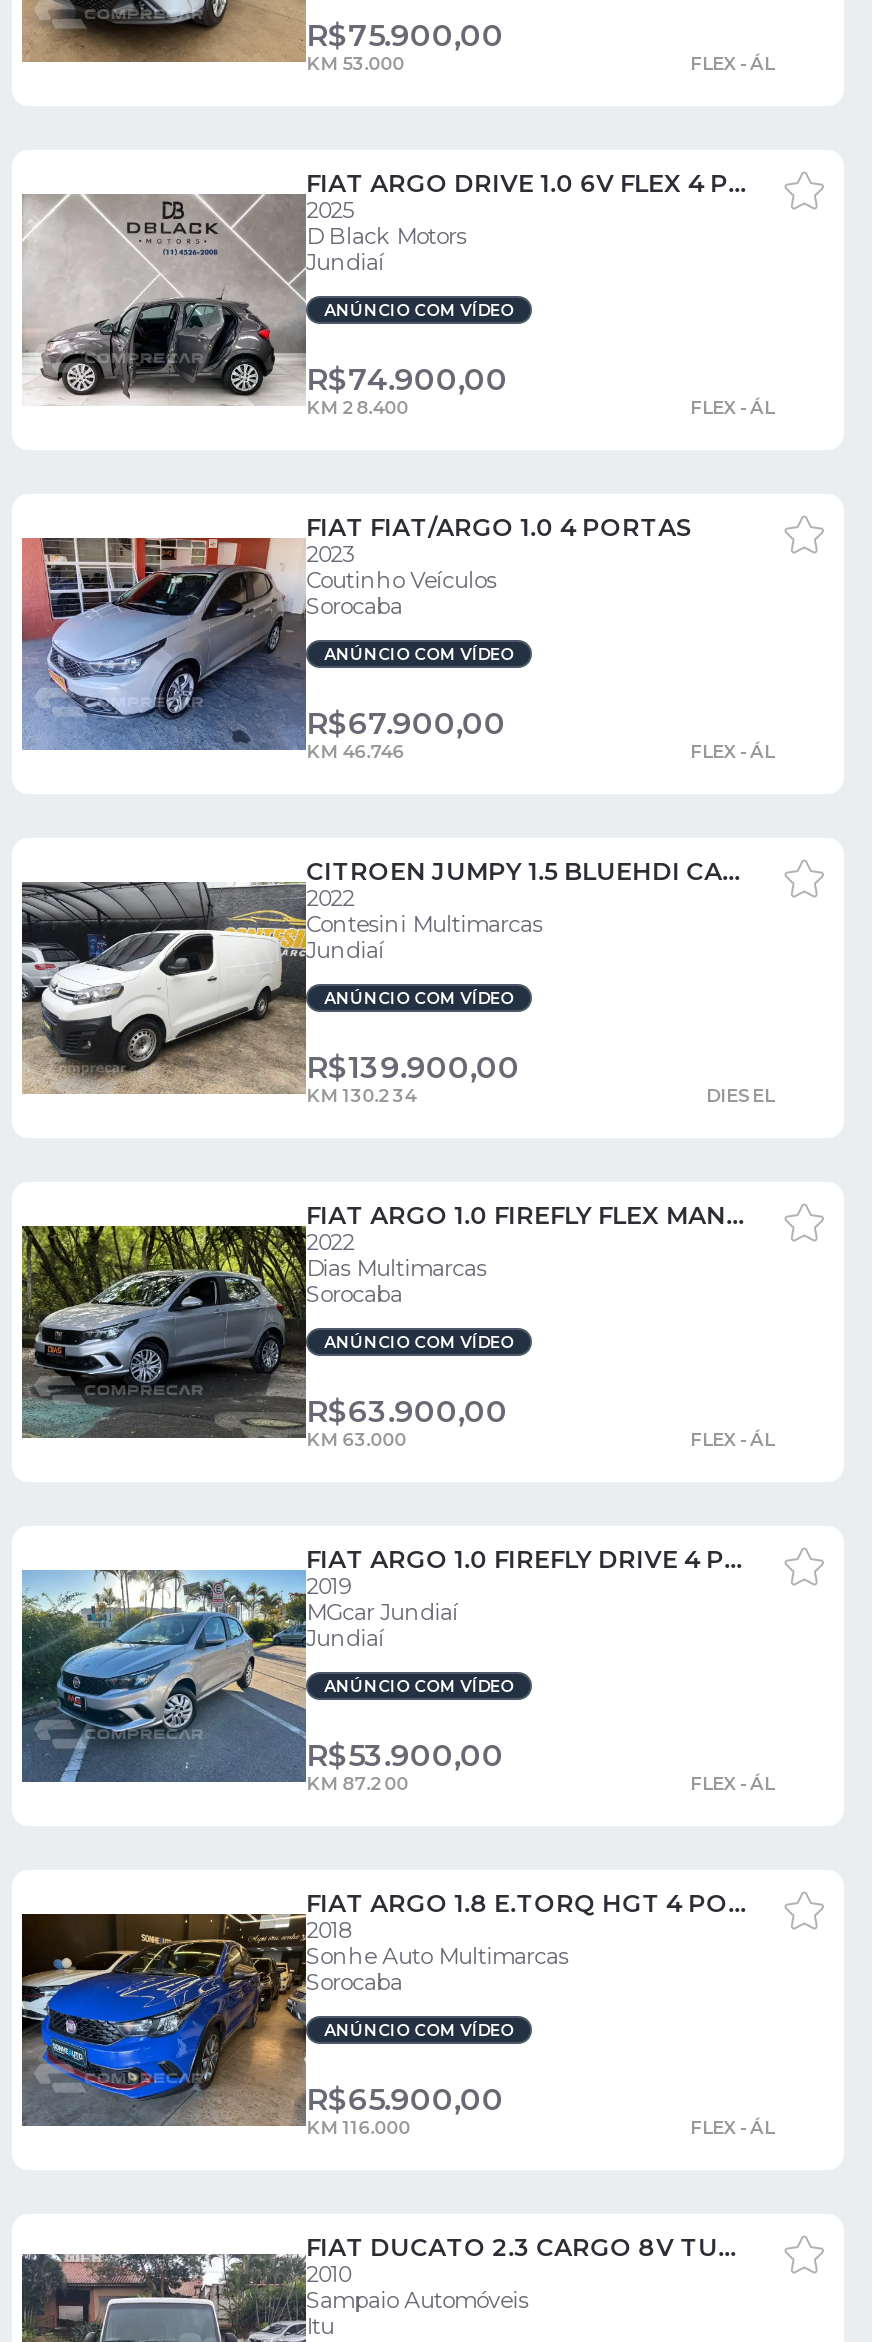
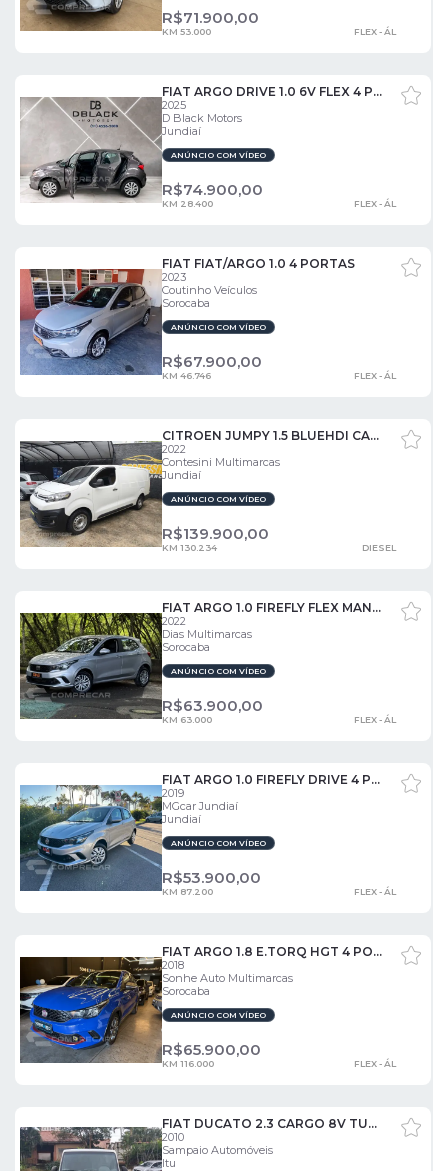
[306,16,504,54] R$75.900,00 -> [162,8,259,27] R$71.900,00

